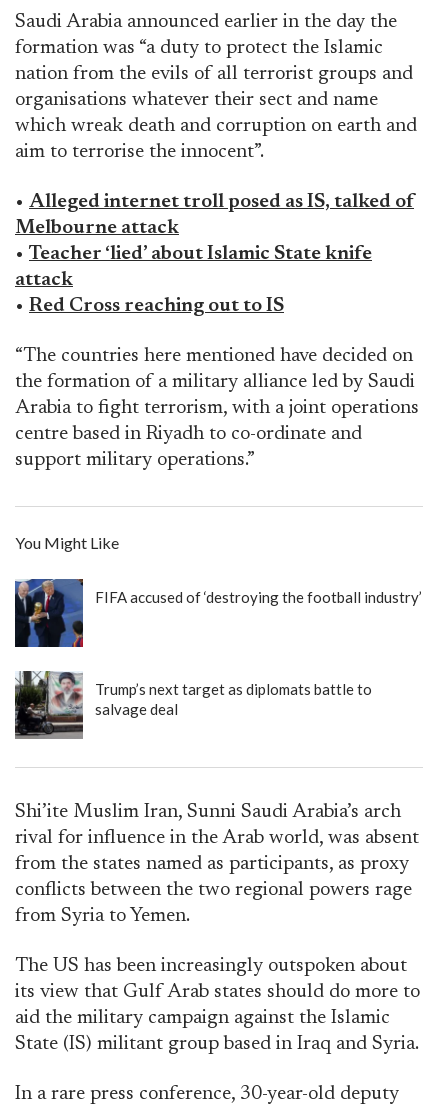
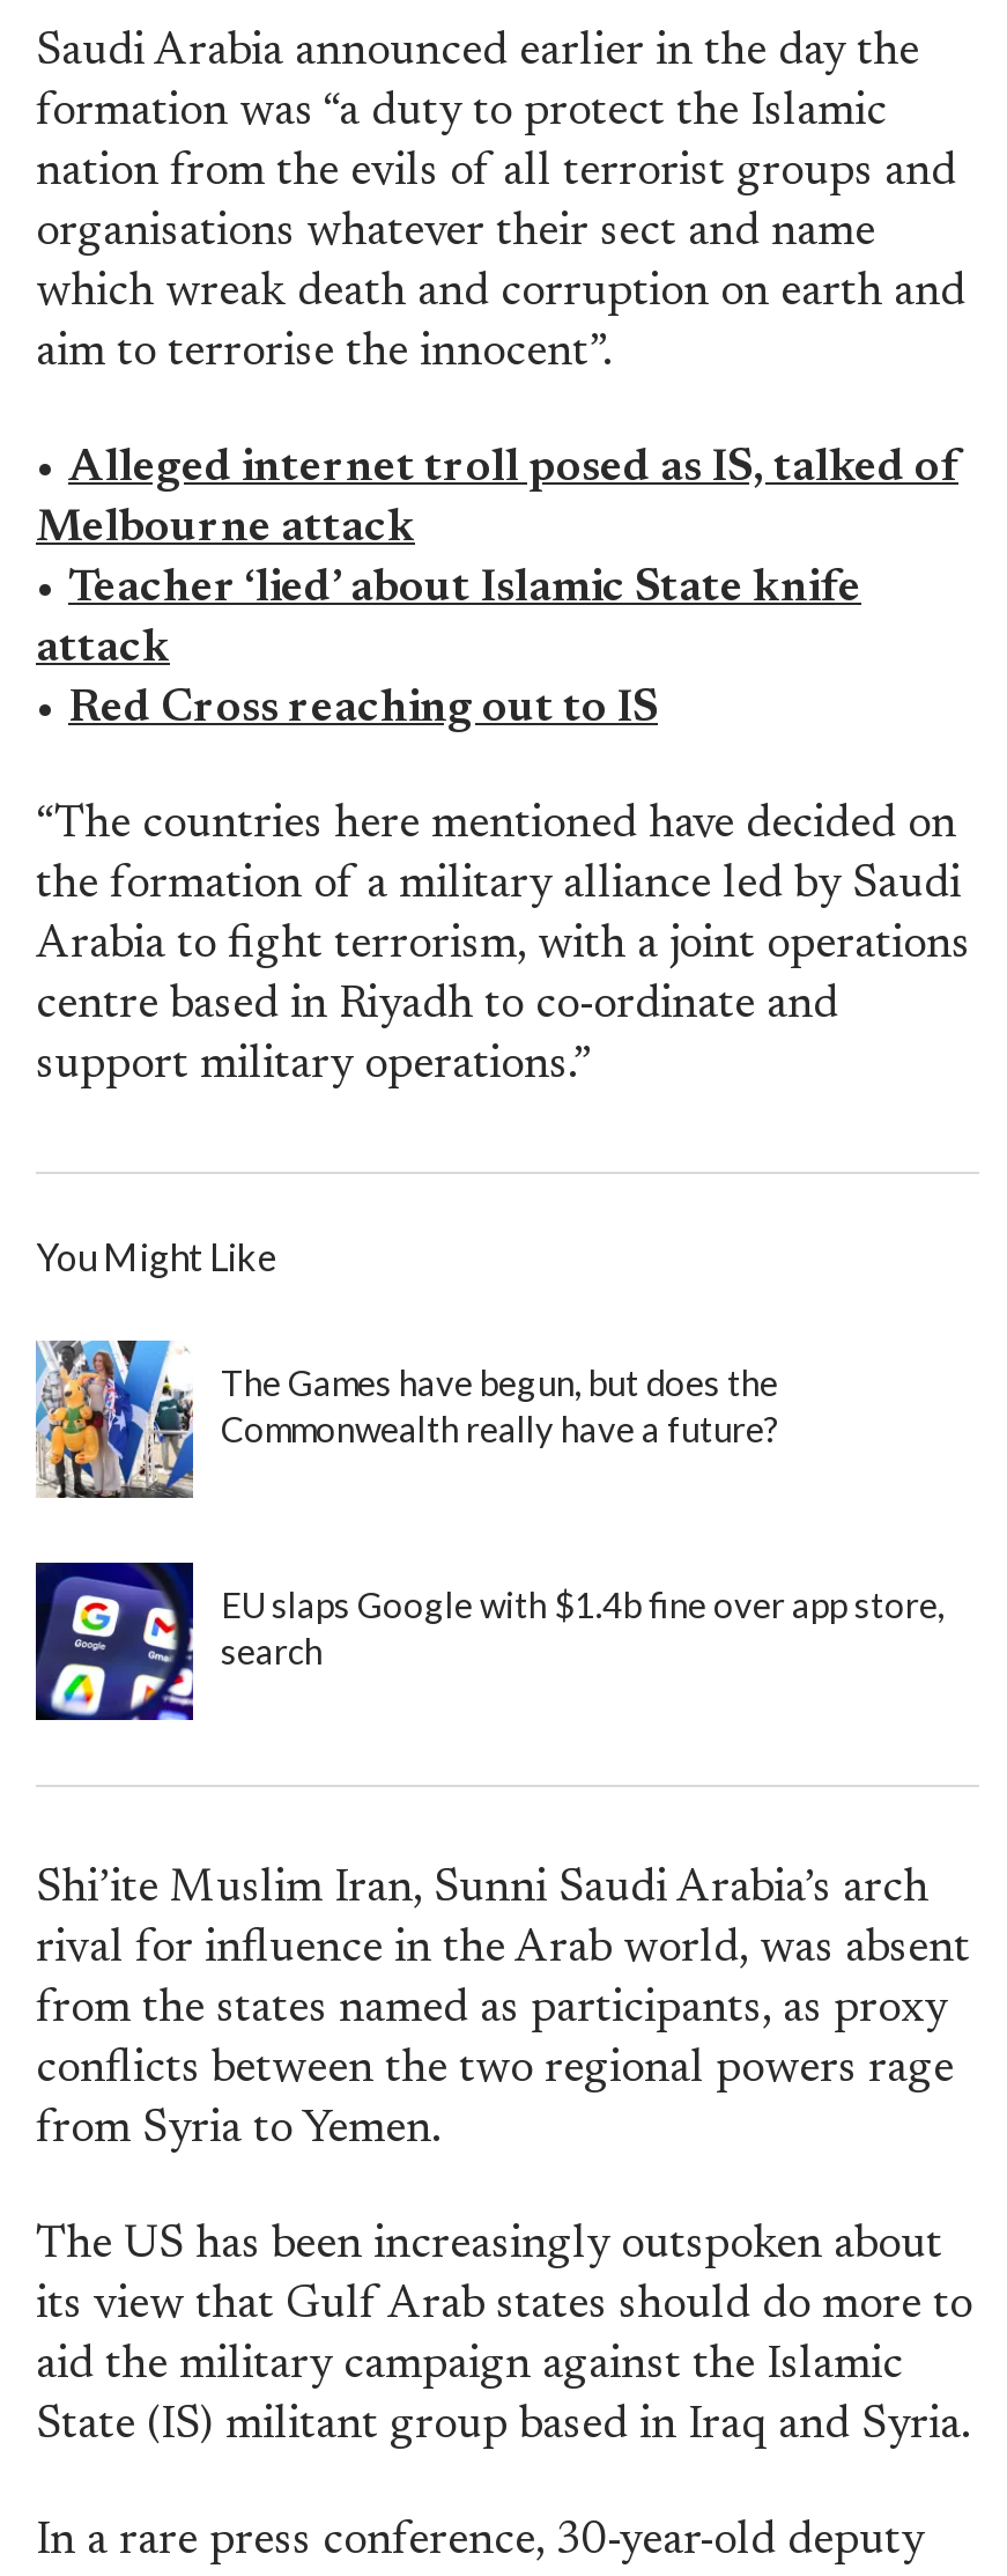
[14,578,422,648] [image] | FIFA accused of ‘destroying the football industry’ -> [34,1338,780,1500] [image] | The Games have begun, but does the | Commonwealth really have a future?
[14,670,372,740] [image] | Trump’s next target as diplomats battle to | salvage deal -> [34,1560,945,1722] [image] | EU slaps Google with $1.4b fine over app store, | search

